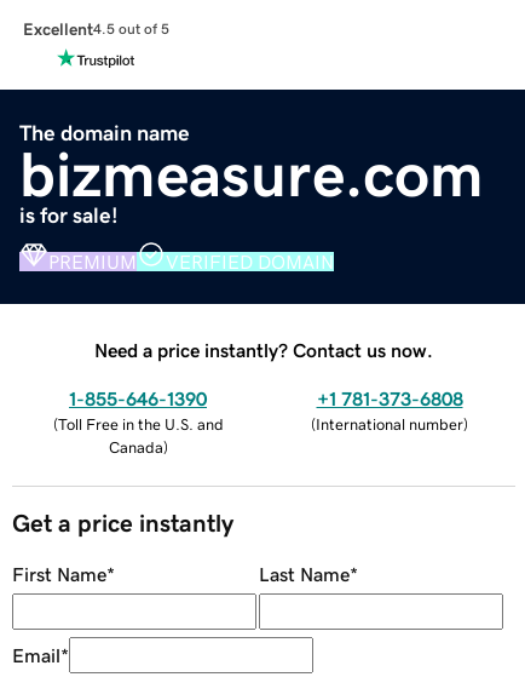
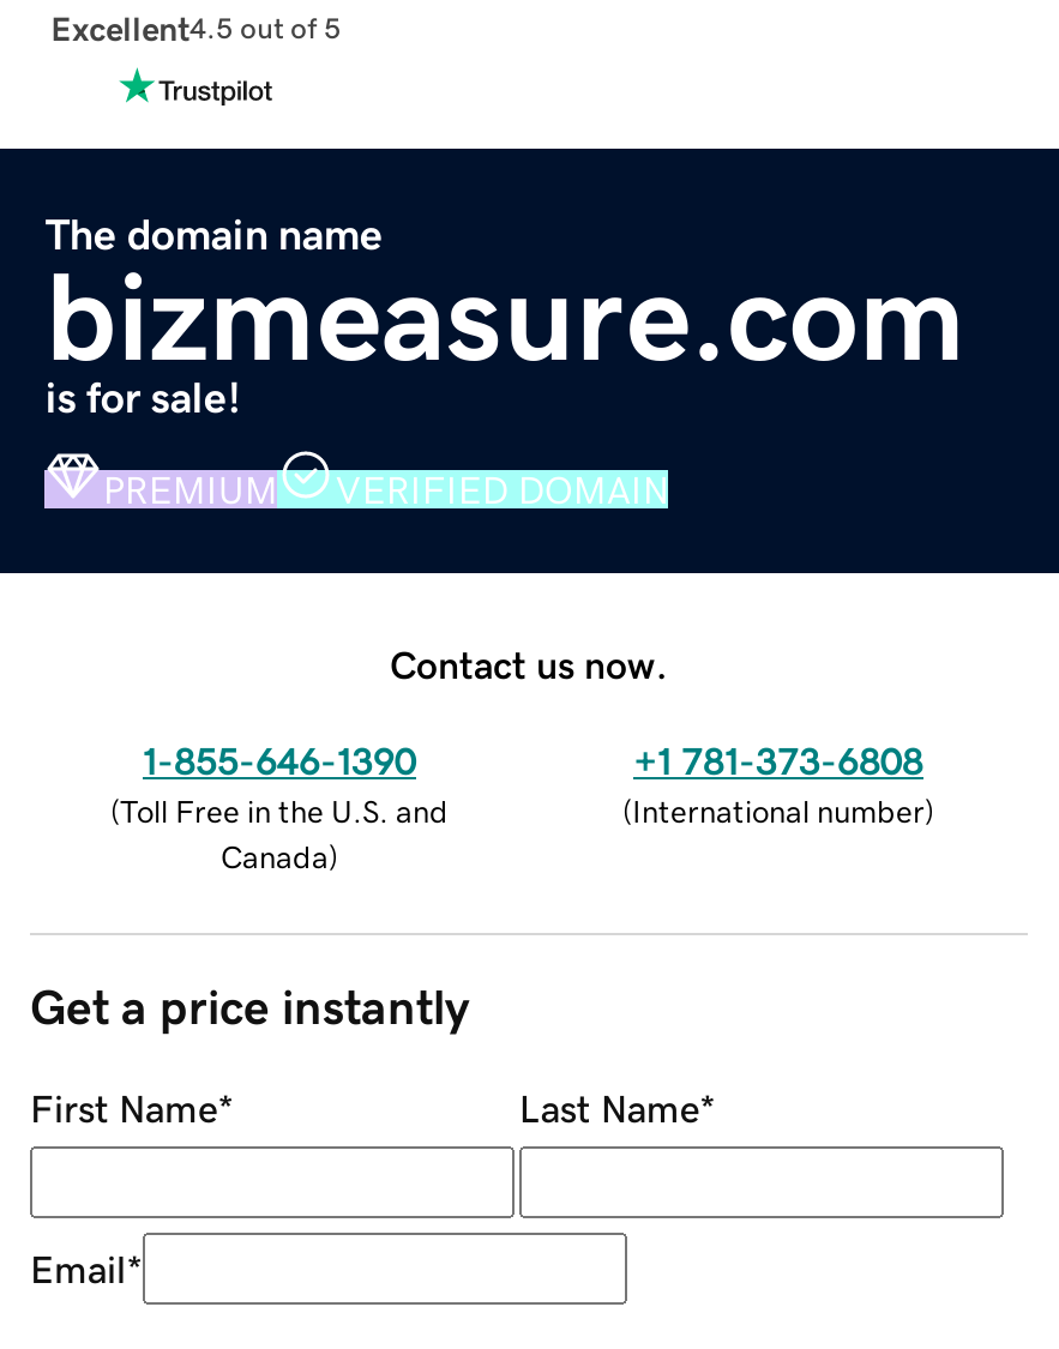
[94,340,433,359] Need a price instantly? Contact us now. -> [390,644,668,683] Contact us now.

